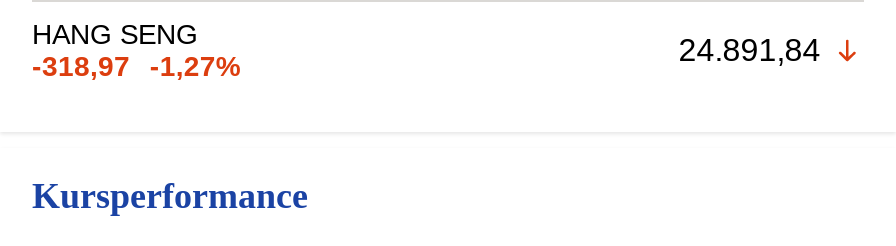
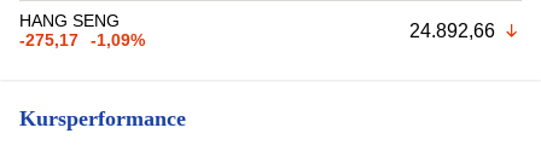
[679,34,821,68] 24.891,84 -> [410,21,495,41] 24.892,66
[32,50,130,82] -318,97 -> [19,30,78,50] -275,17
[150,50,240,82] -1,27% -> [90,30,145,50] -1,09%

